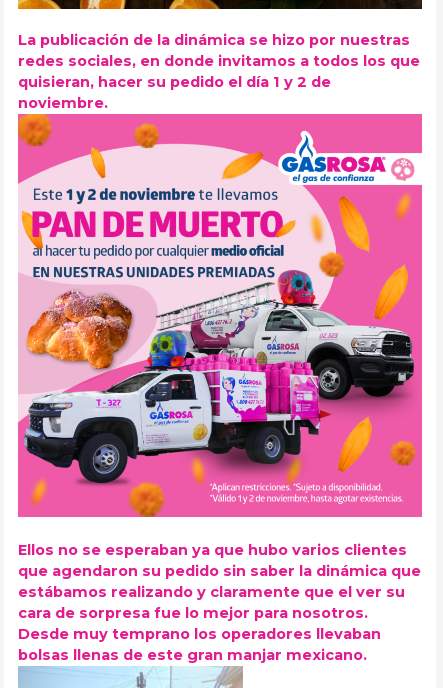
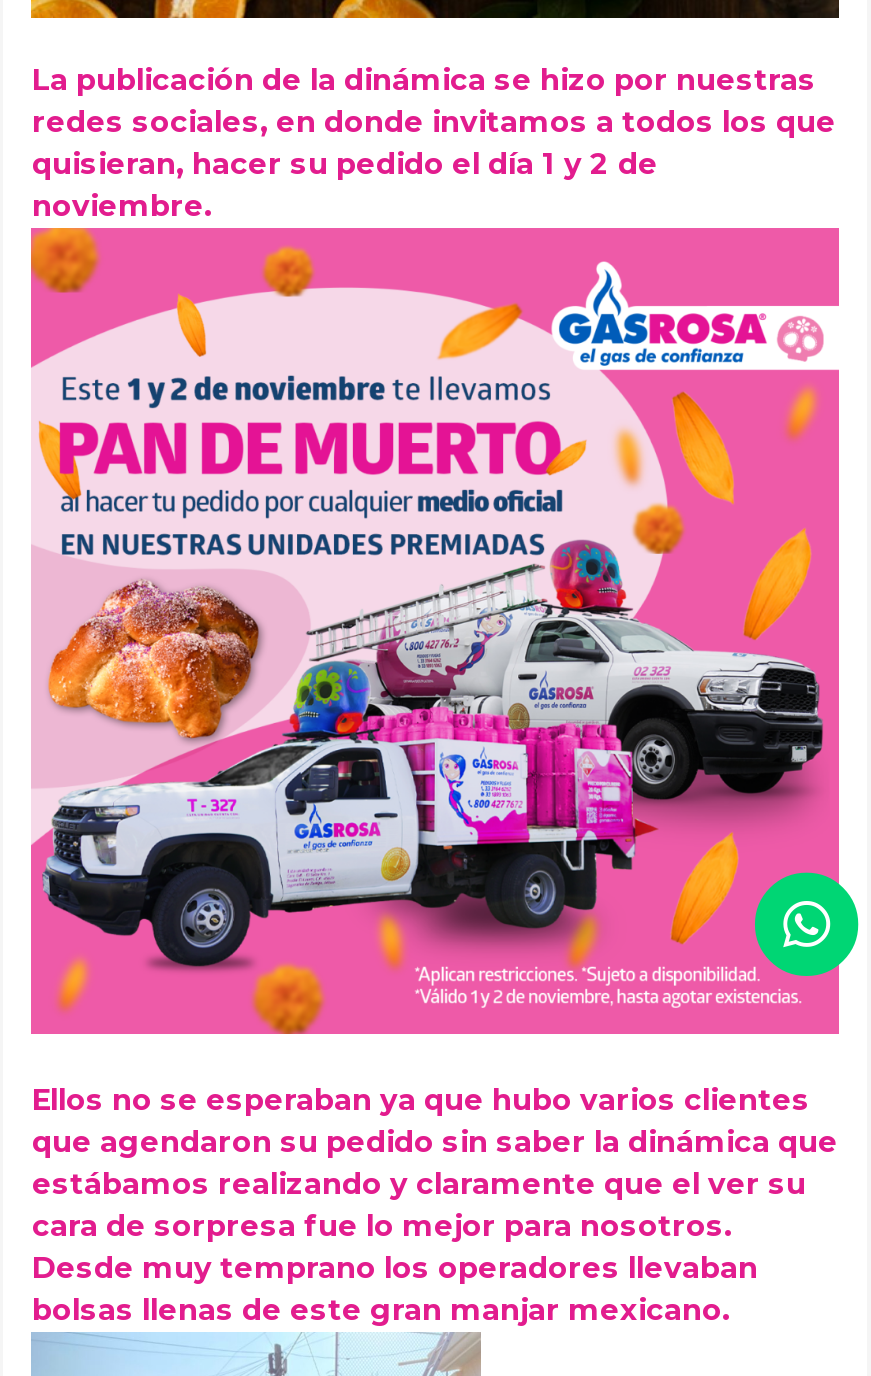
[380,436,432,488] [image] -> [753,870,861,978] [image]

